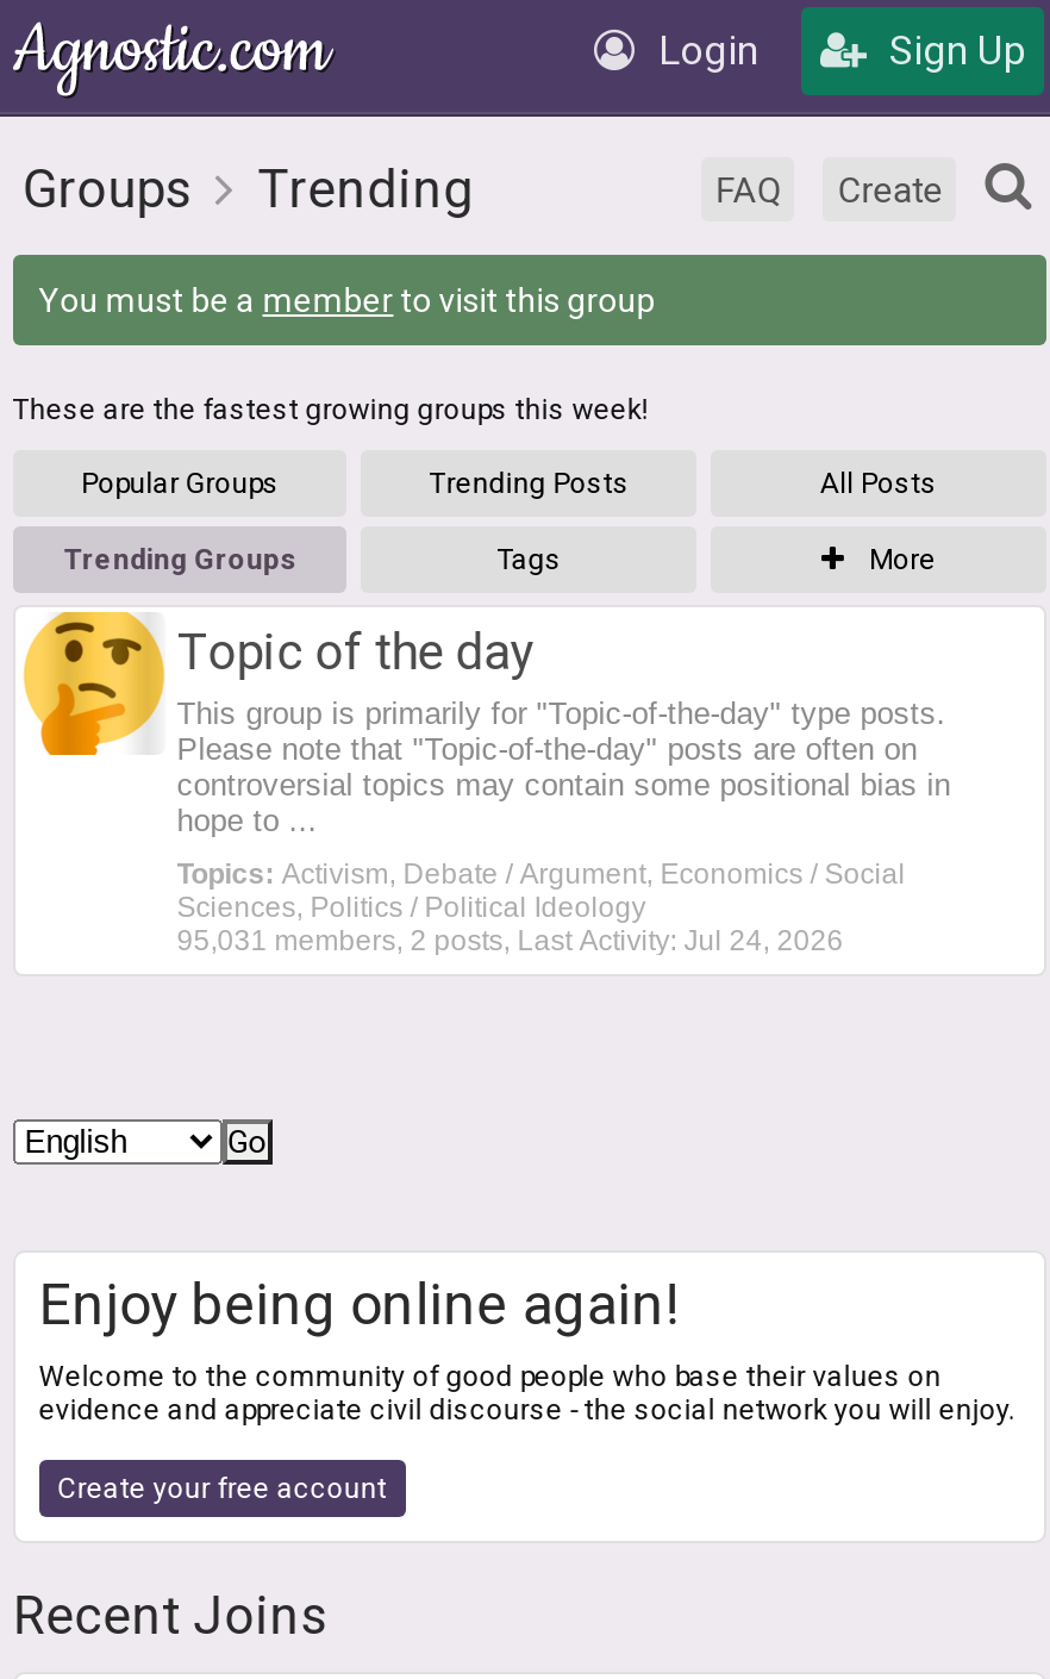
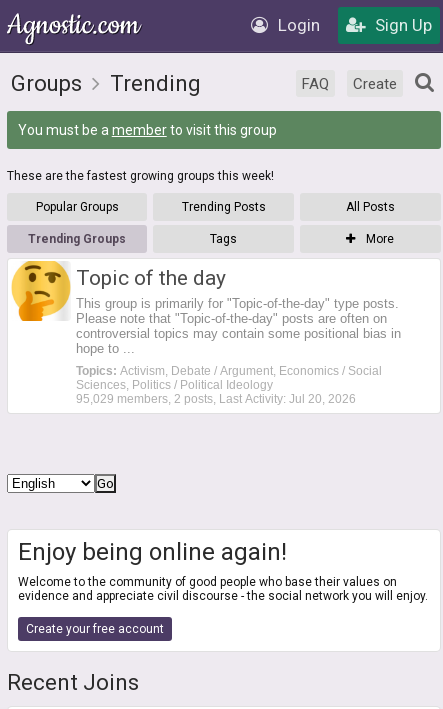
[177,924,843,957] 95,031 members, 2 posts, Last Activity: Jul 24, 2026 -> [76,392,356,406] 95,029 members, 2 posts, Last Activity: Jul 20, 2026

